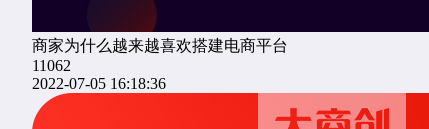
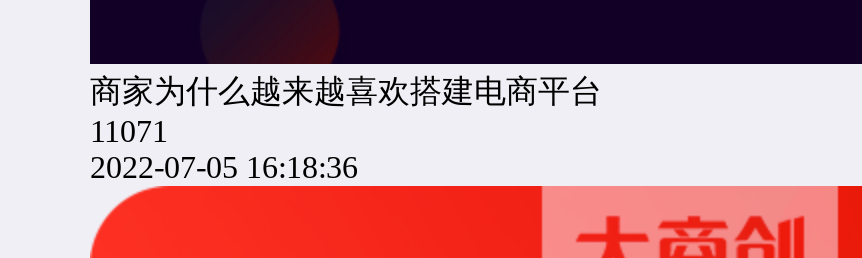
[32,57,71,74] 11062 -> [90,114,168,148] 11071

